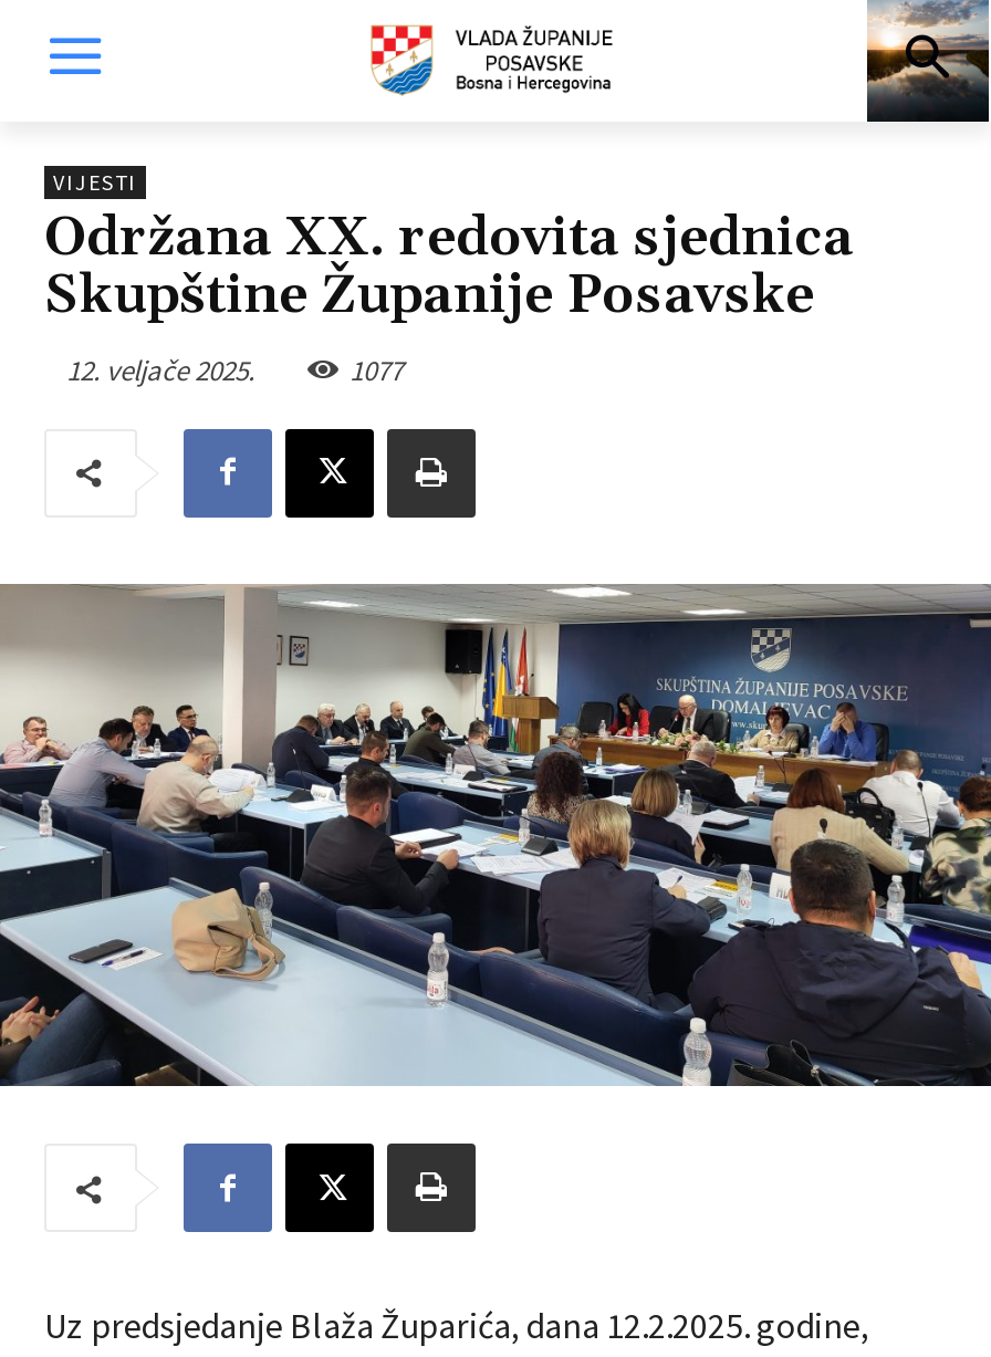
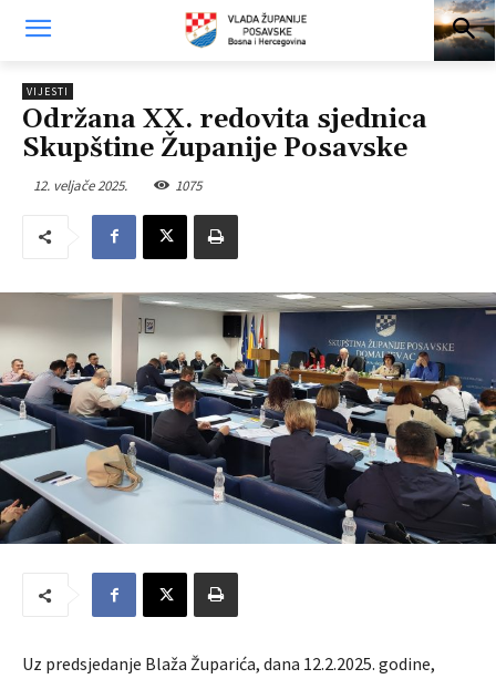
[350,351,403,389] 1077 -> [175,176,201,195] 1075

